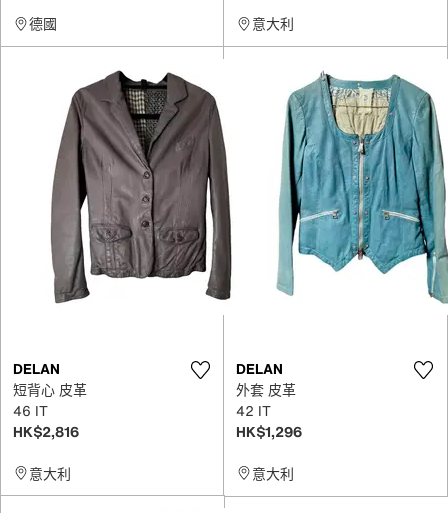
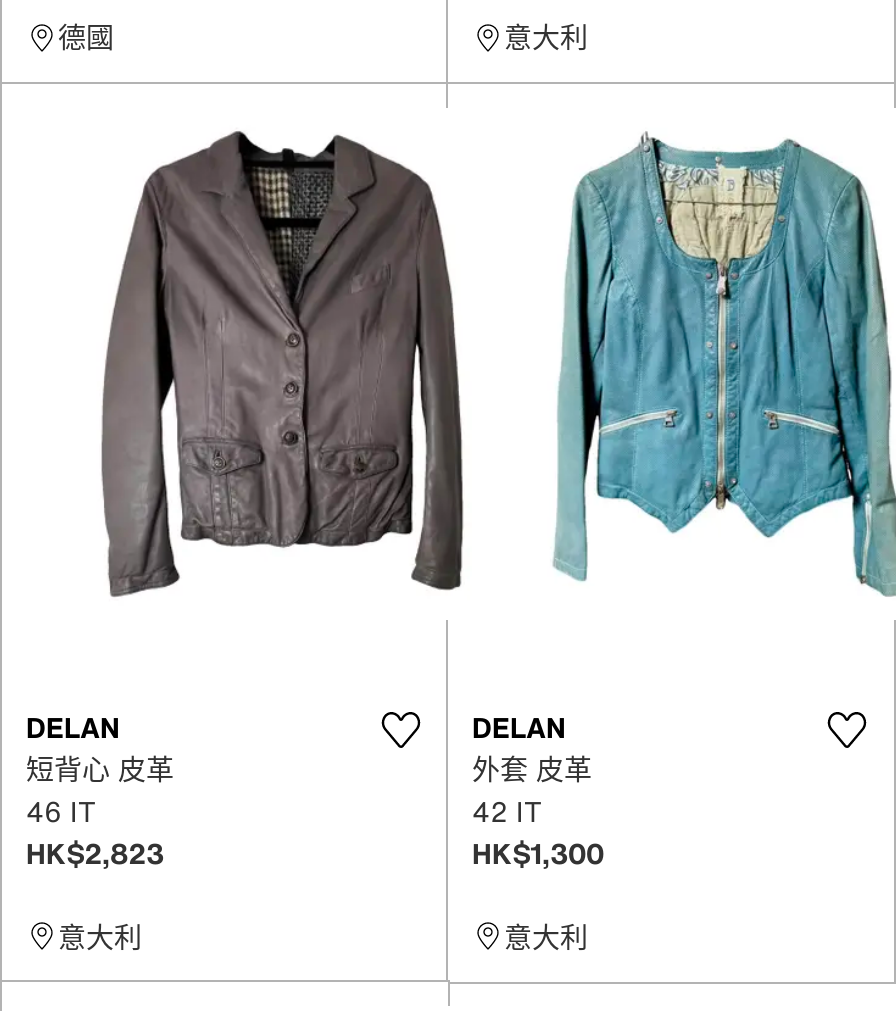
[13,420,79,441] HK$2,816 -> [26,831,164,873] HK$2,823
[236,420,302,441] HK$1,296 -> [472,831,604,873] HK$1,300

